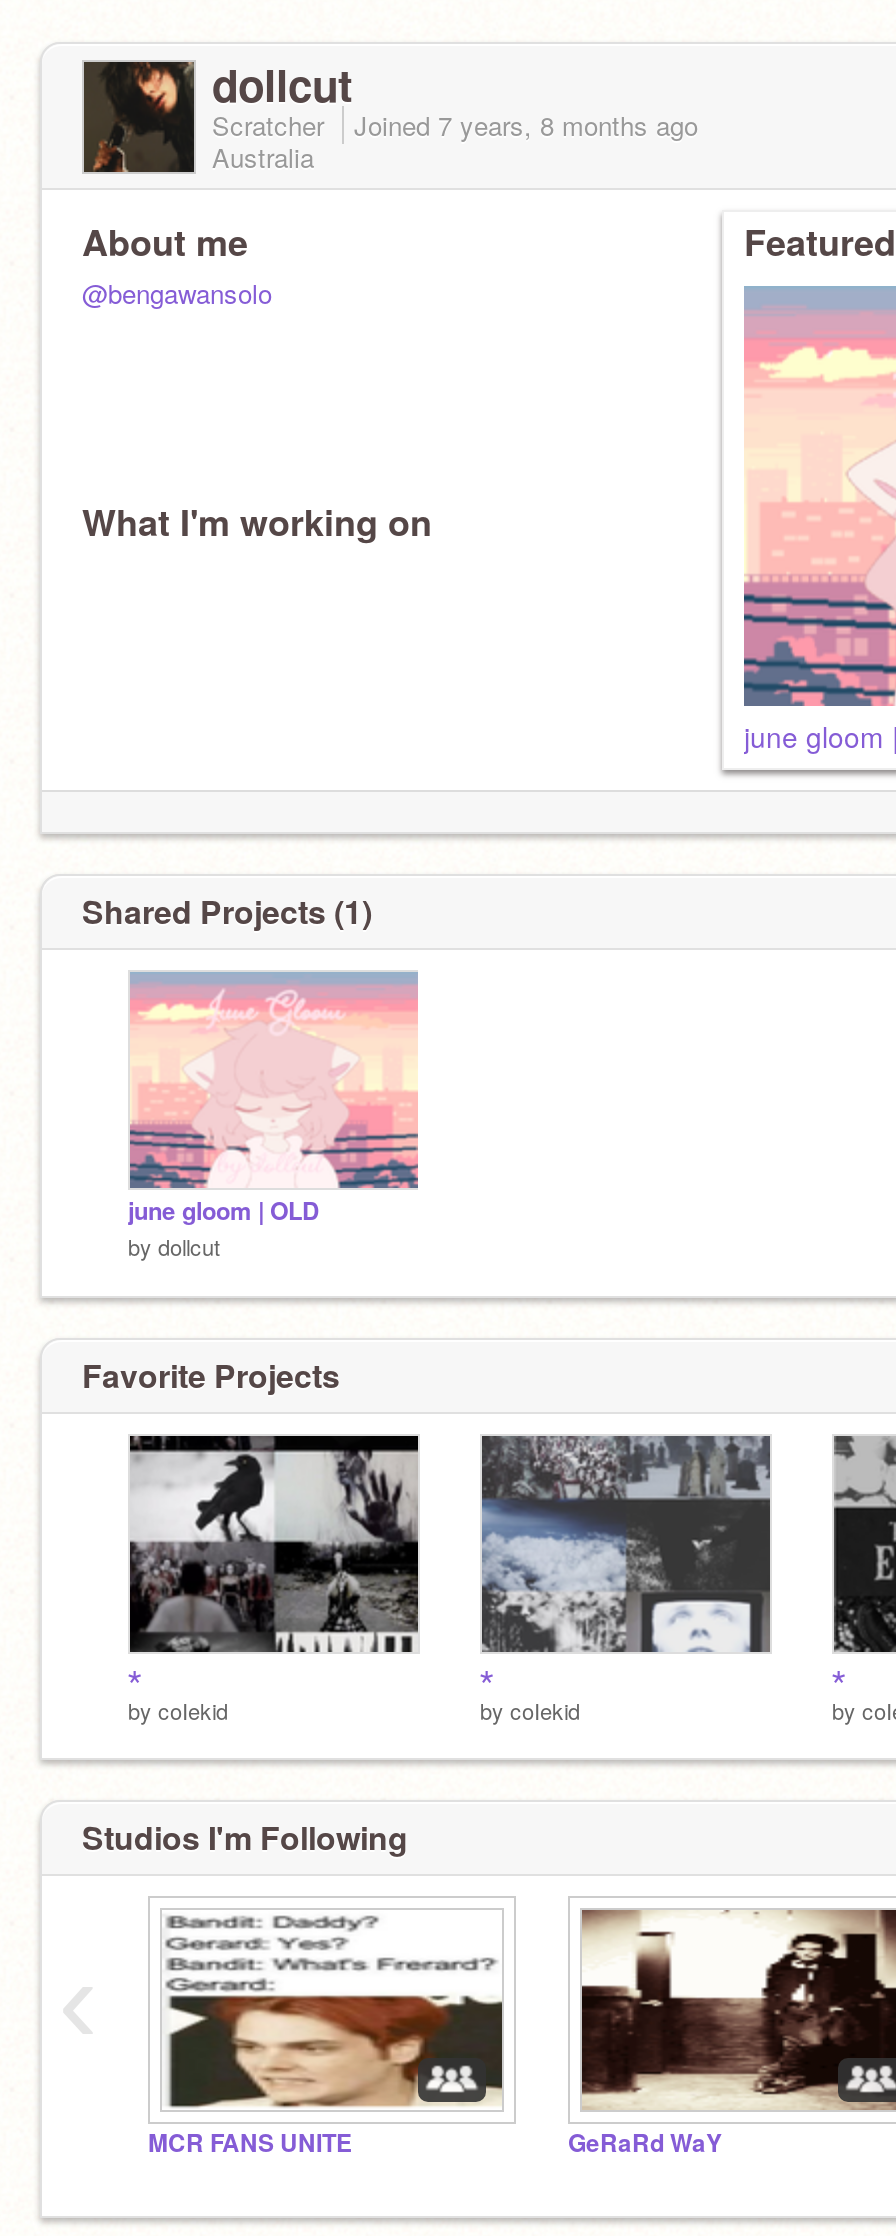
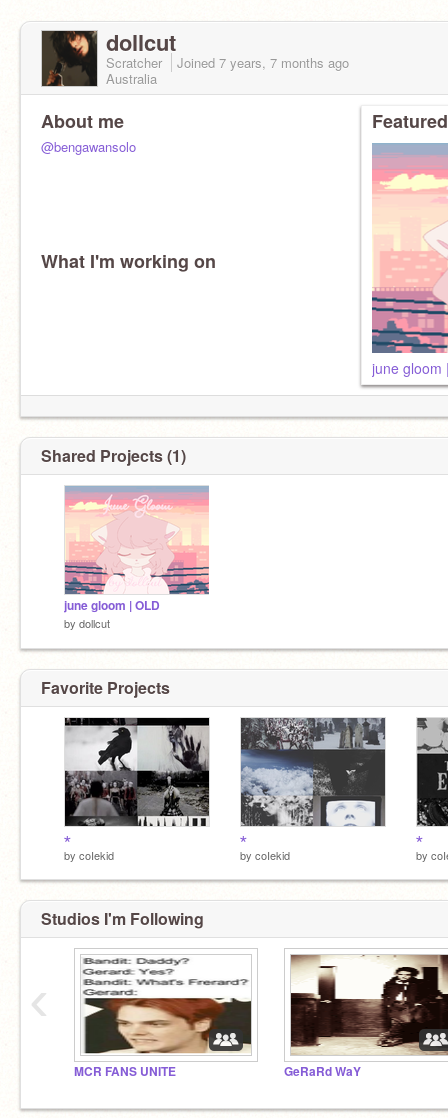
[212,106,698,144] Scratcher Joined 7 years, 8 months ago -> [106,53,349,72] Scratcher Joined 7 years, 7 months ago

